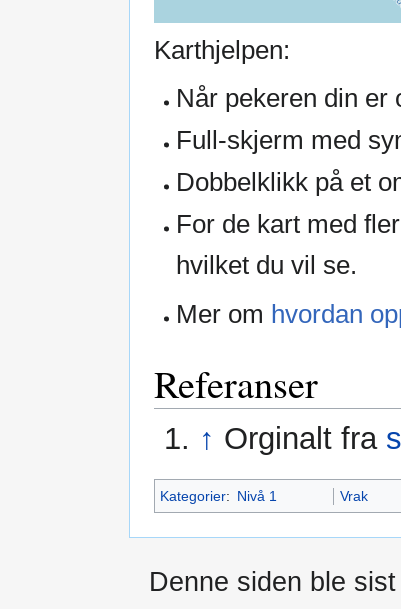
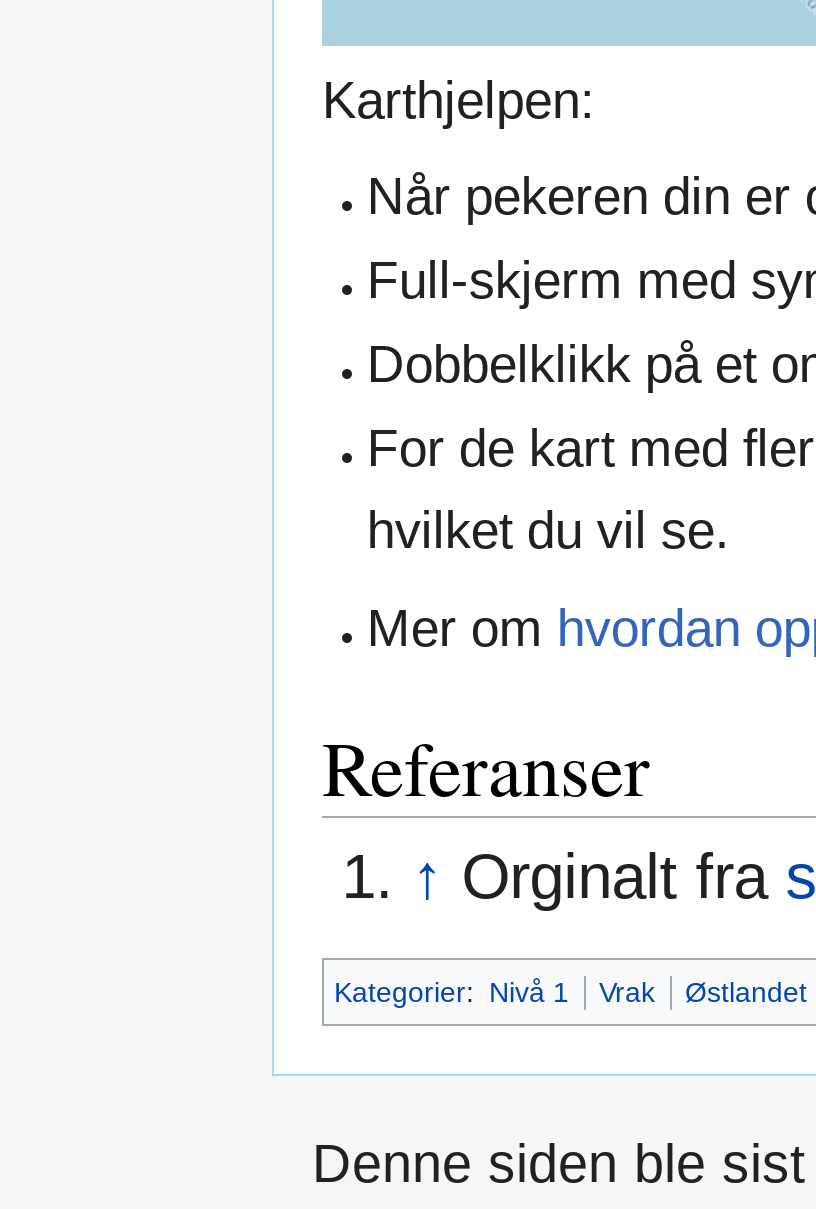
none -> [685,976,807,1008] Østlandet

